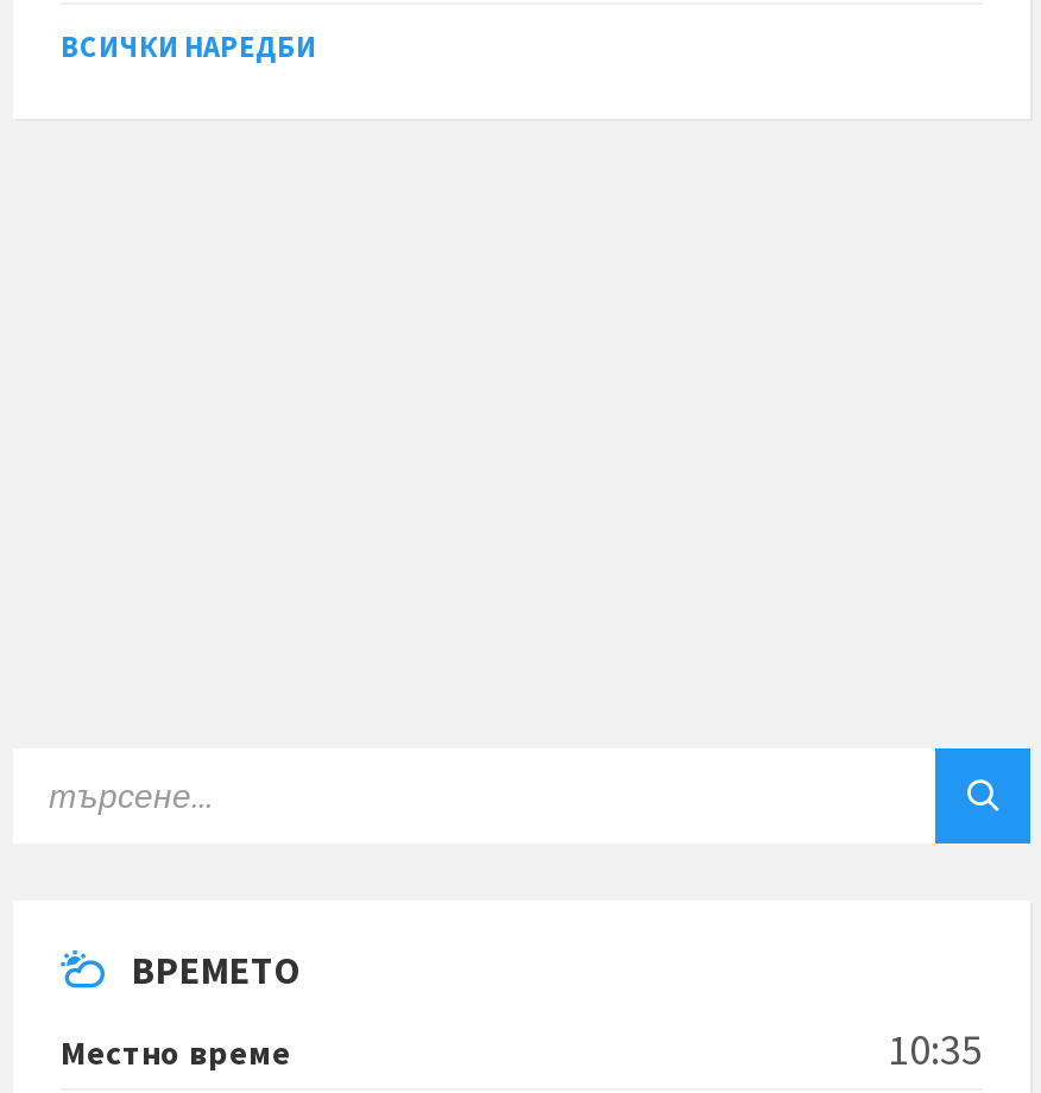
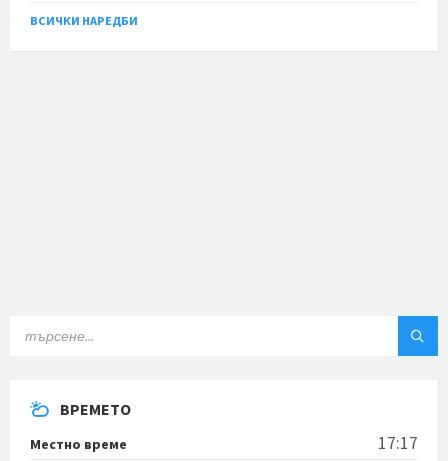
[888,1022,983,1076] 10:35 -> [378,431,418,454] 17:17

